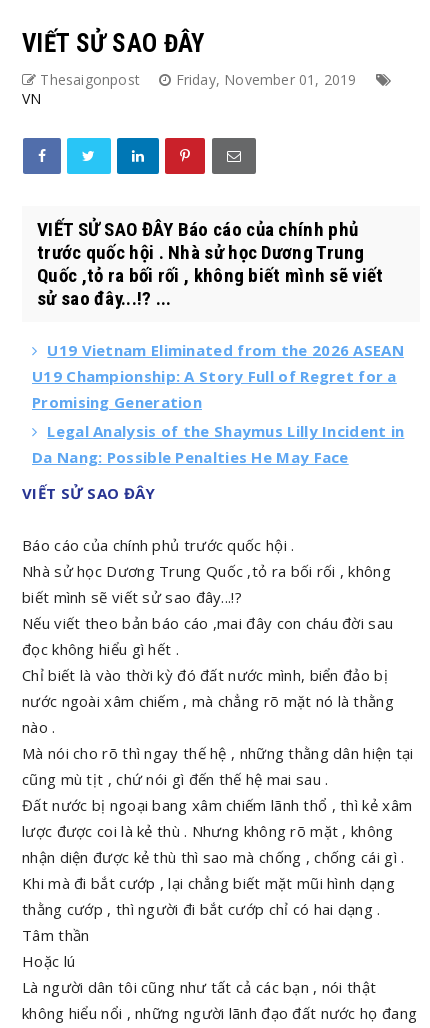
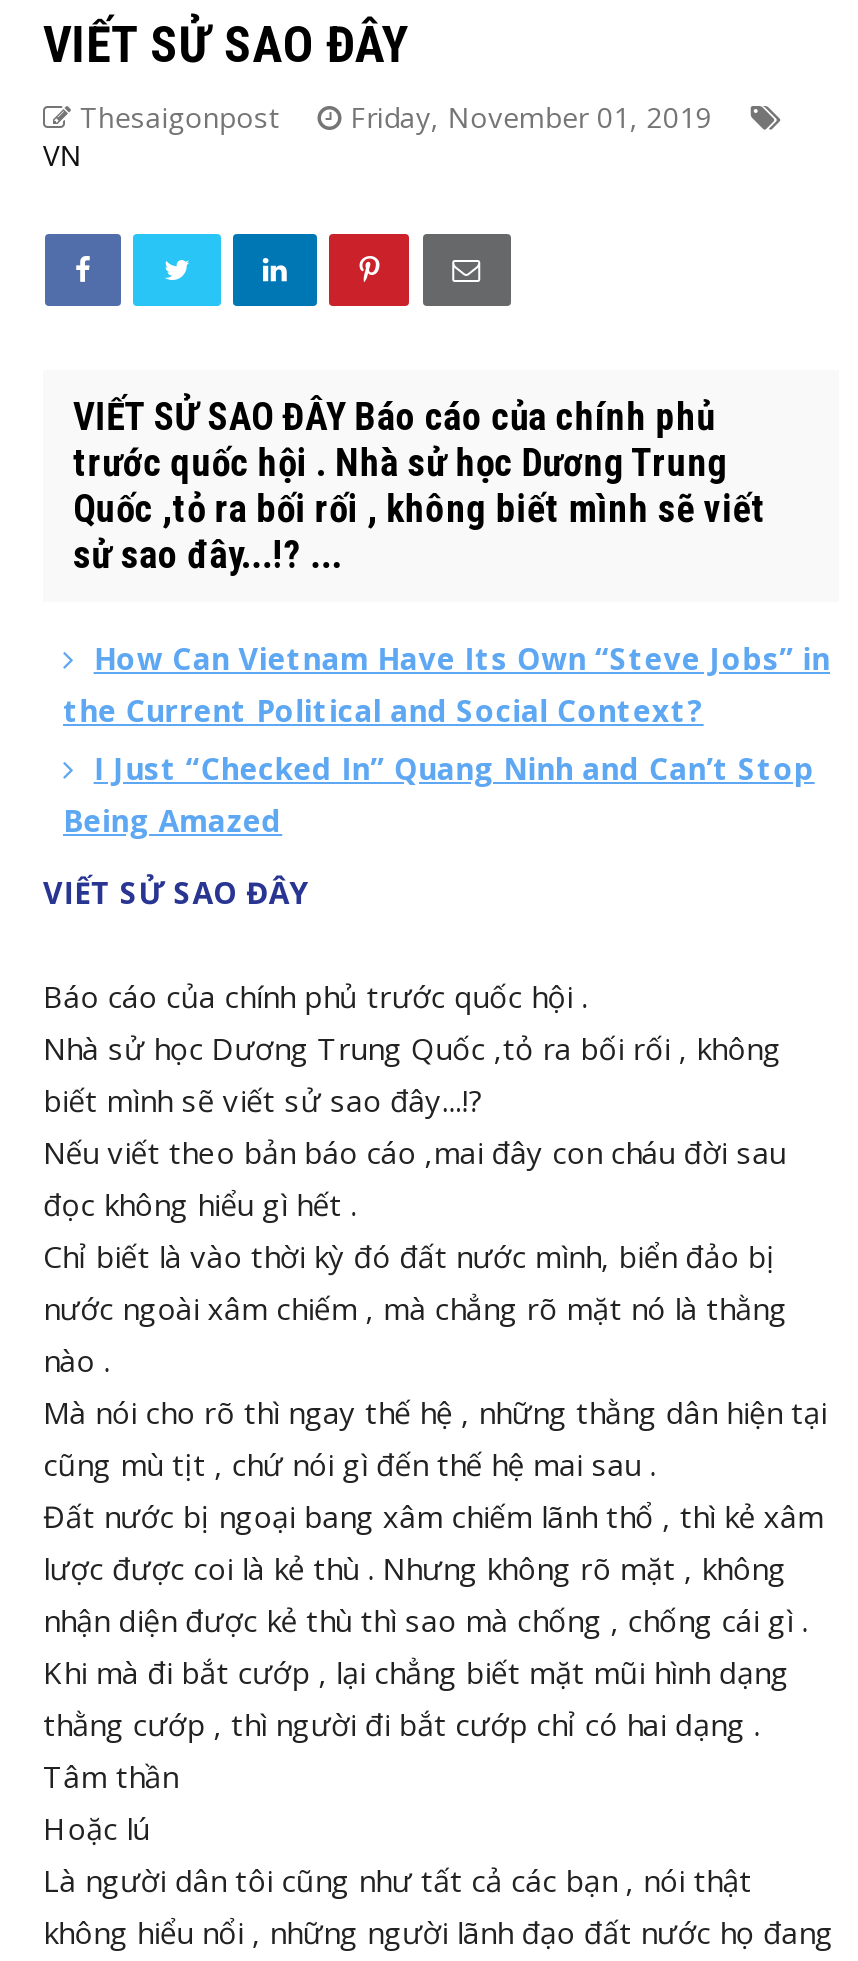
[32,340,404,467] U19 Vietnam Eliminated from the 2026 ASEAN | U19 Championship: A Story Full of Regret for a | Promising Generation | Legal Analysis of the Shaymus Lilly Incident in | Da Nang: Possible Penalties He May Face -> [63,638,830,840] How Can Vietnam Have Its Own “Steve Jobs” in | the Current Political and Social Context? | I Just “Checked In” Quang Ninh and Can’t Stop | Being Amazed

